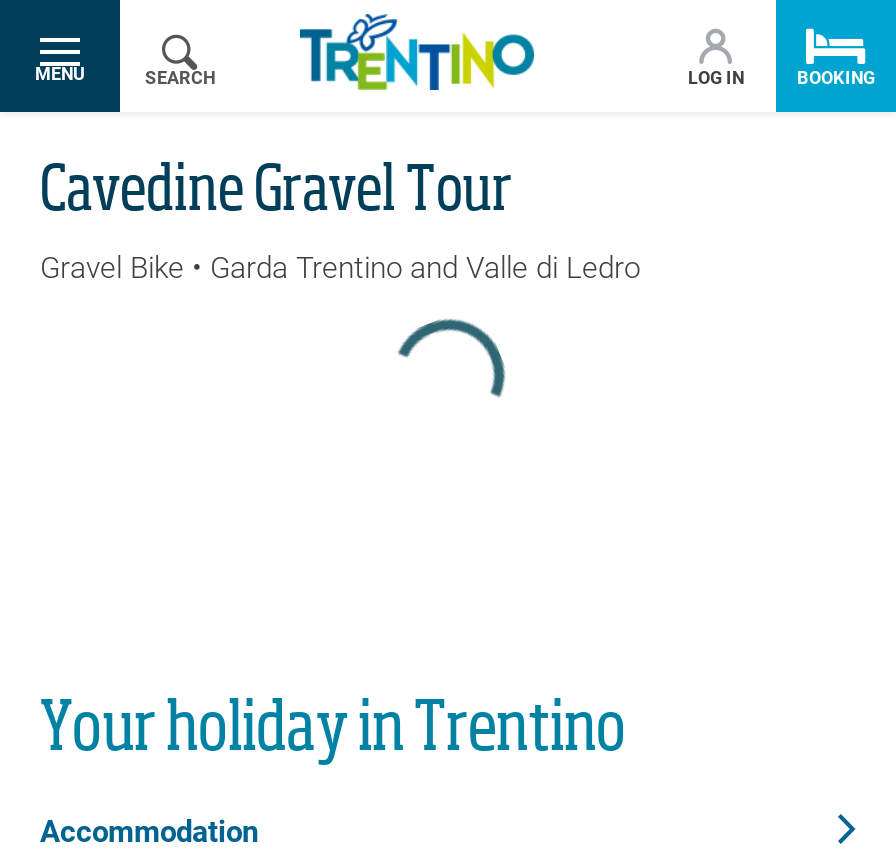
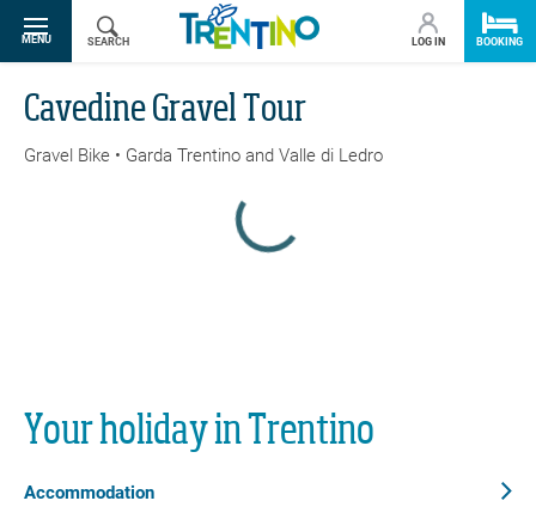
[394,318,506,430] [image] -> [234,187,301,254] [image]

